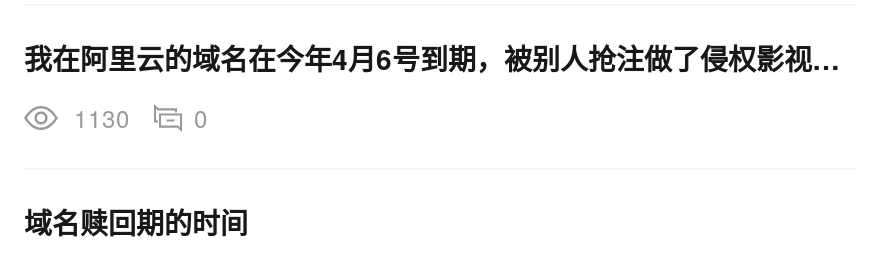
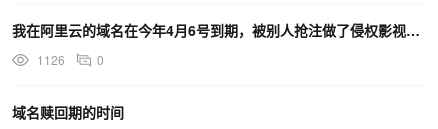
[74,100,208,134] 1130 0 -> [37,51,104,68] 1126 0

